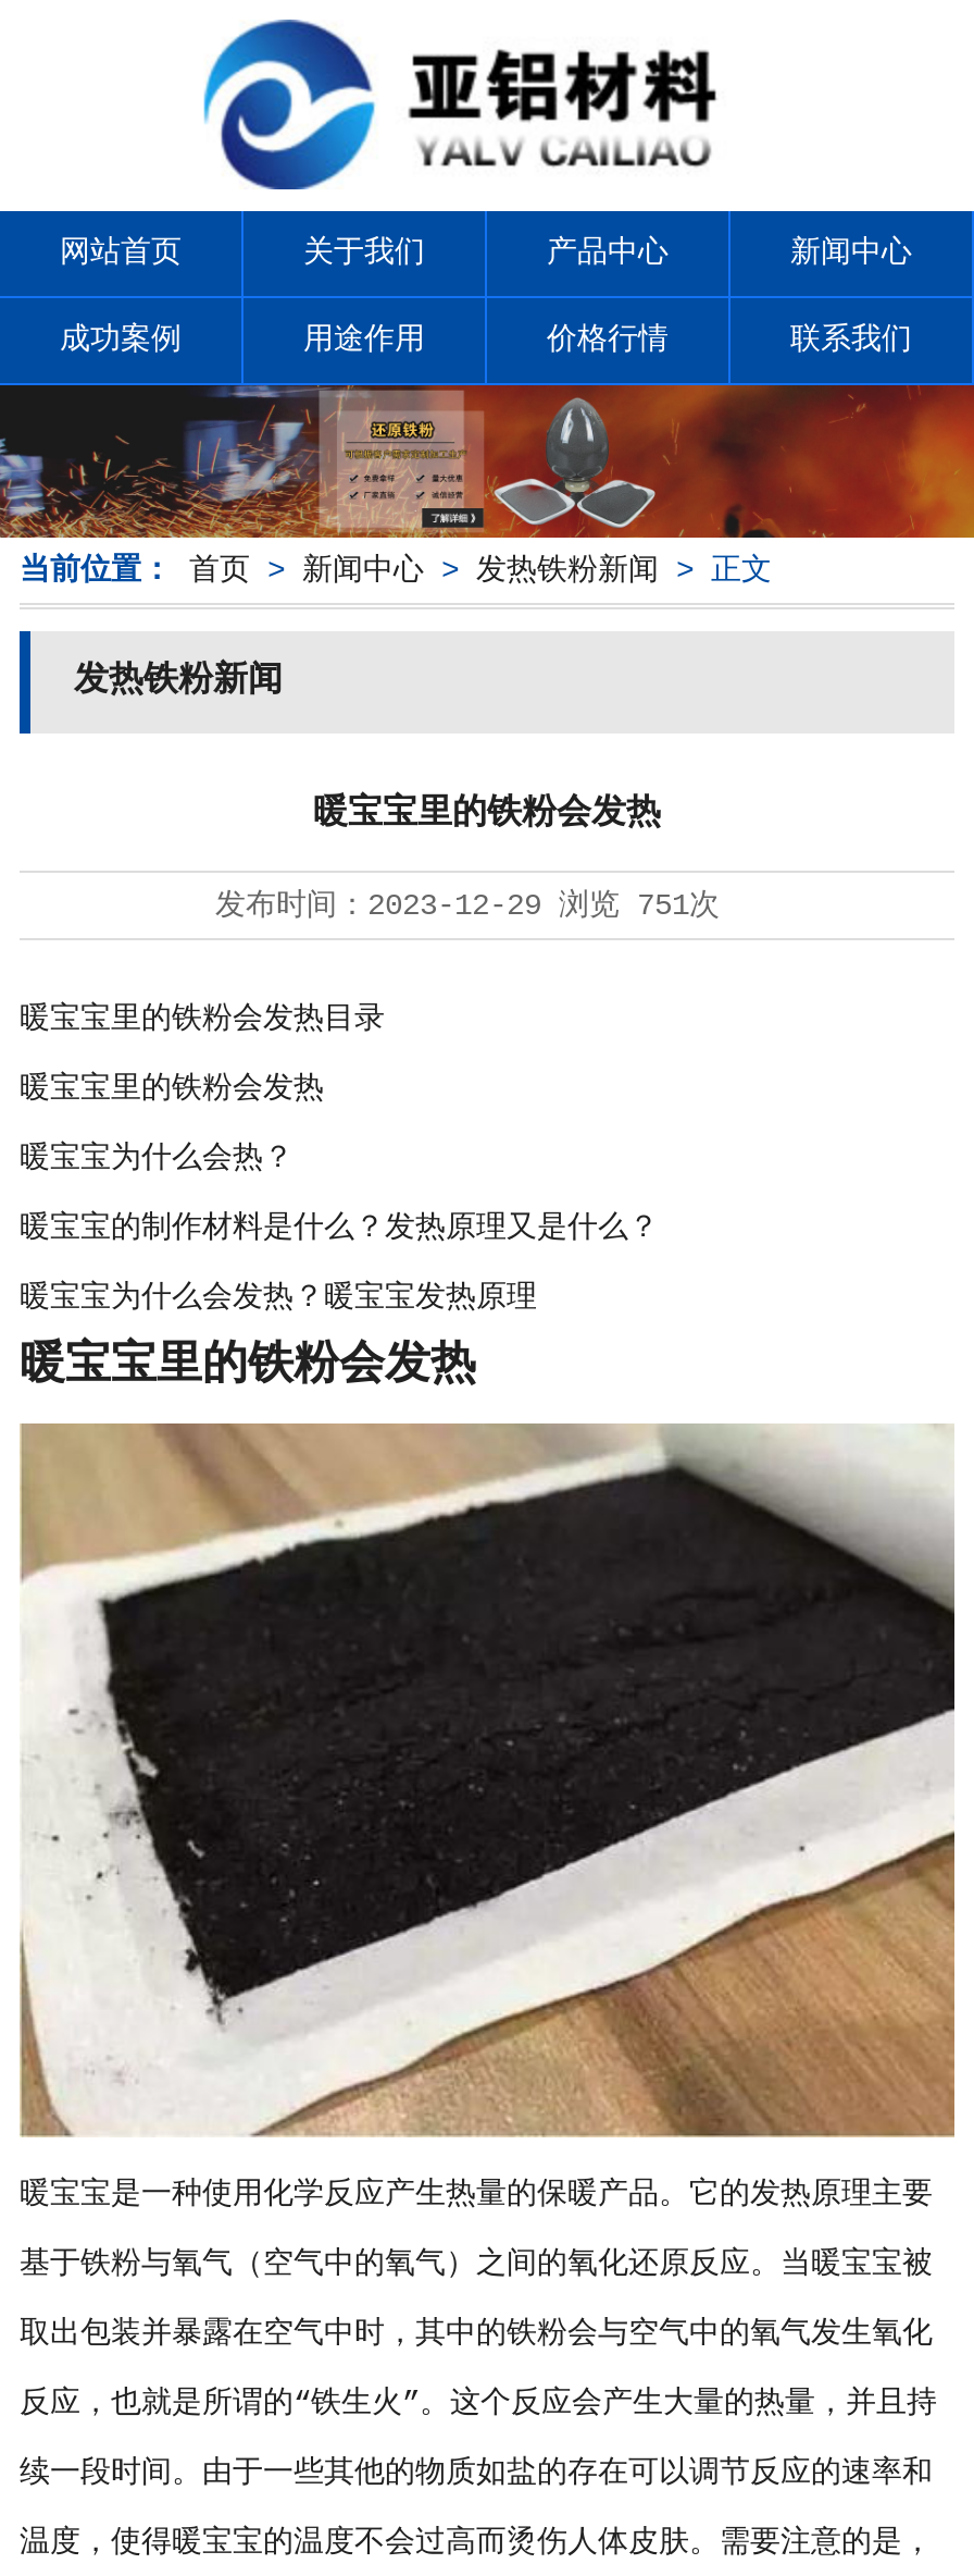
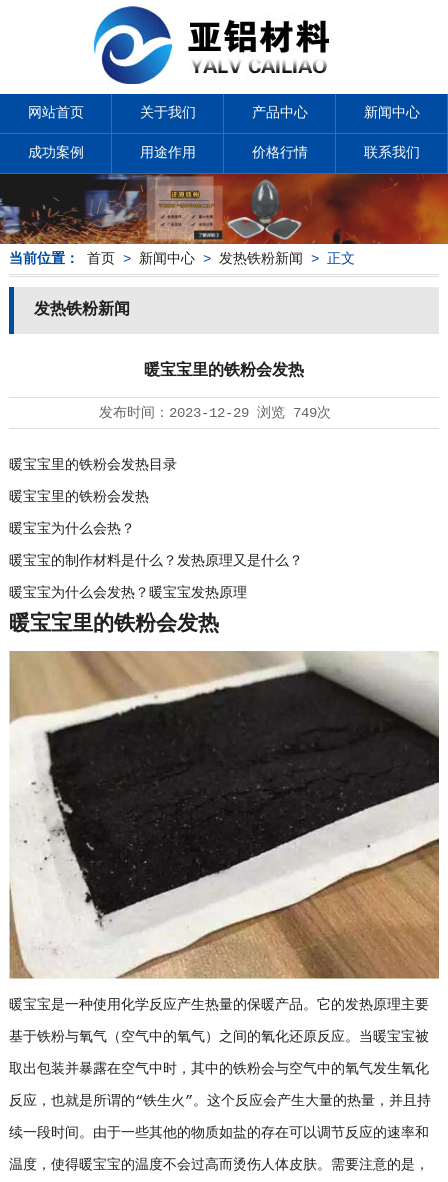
[215,888,720,923] 发布时间：2023-12-29浏览751次 -> [99,405,331,421] 发布时间：2023-12-29浏览749次

